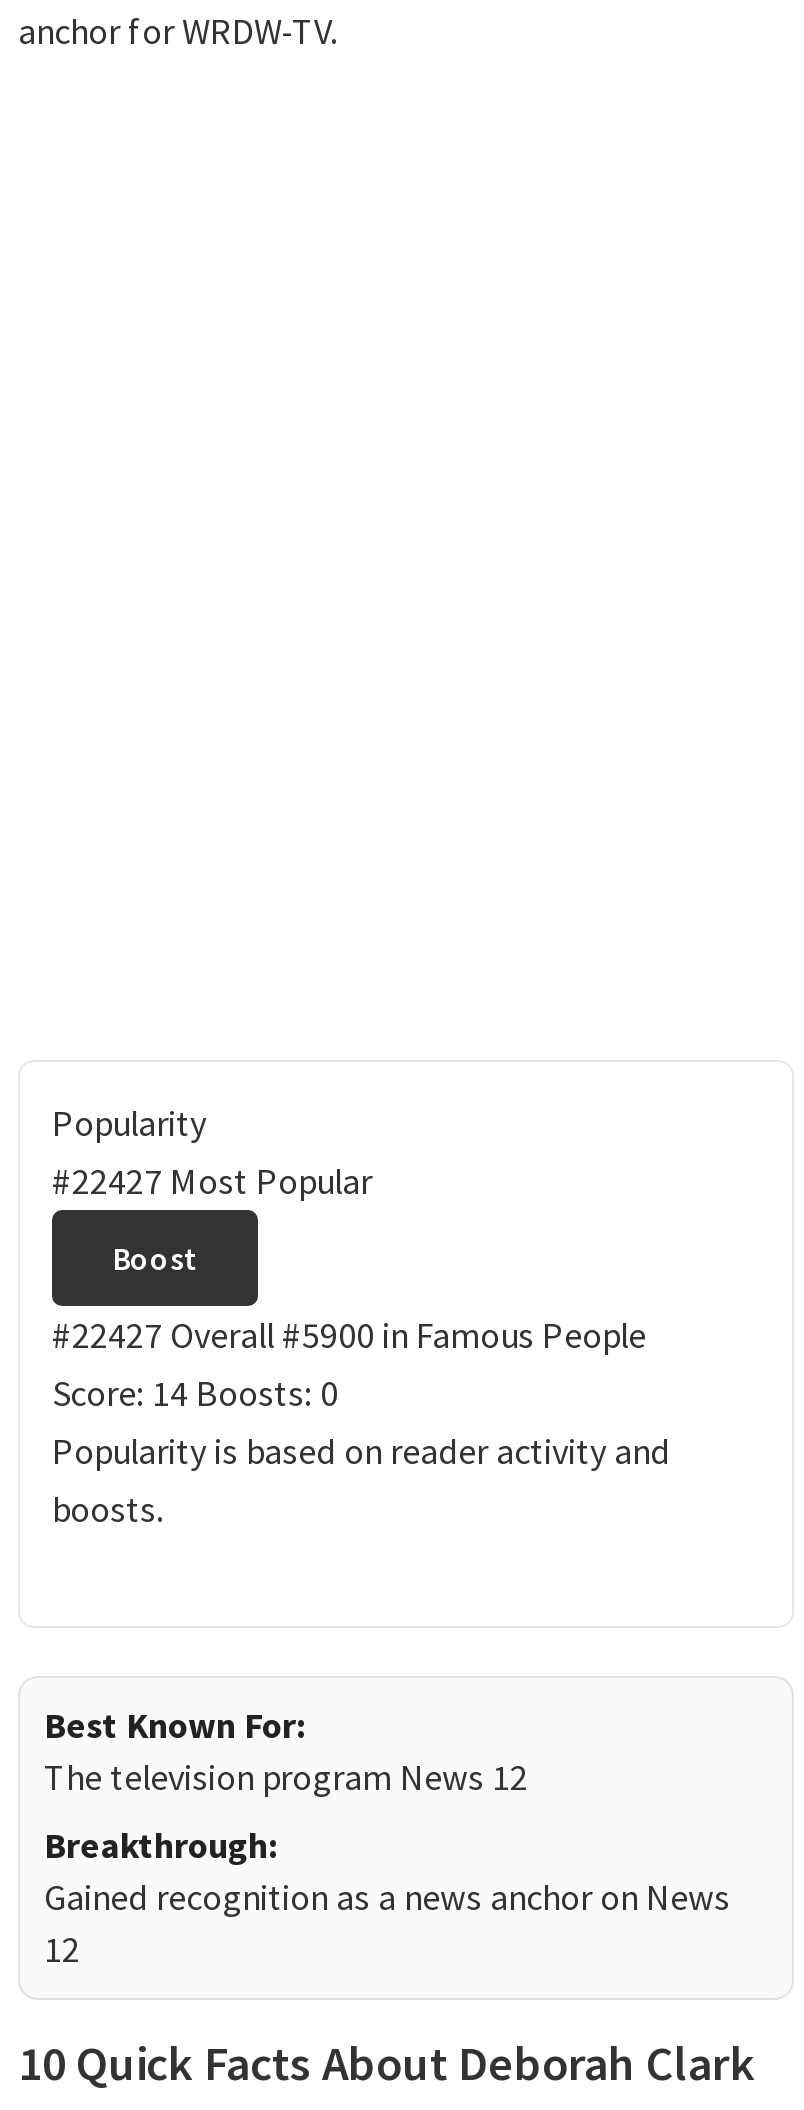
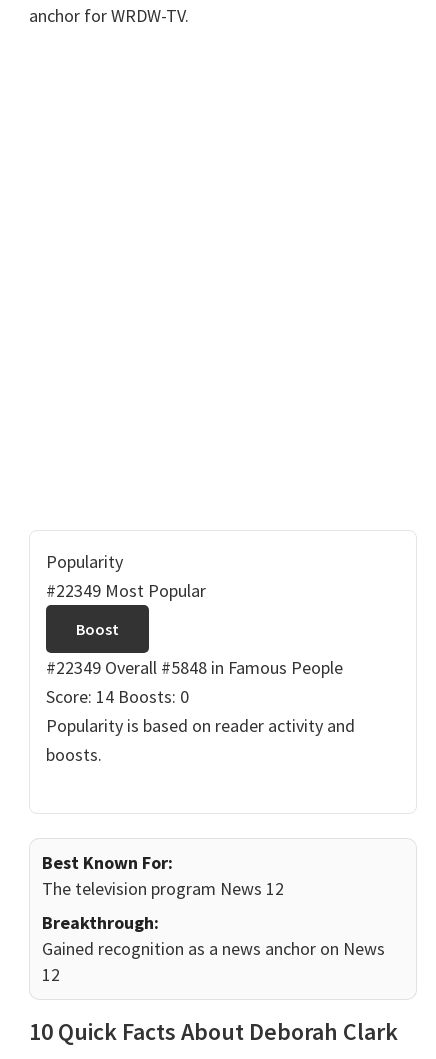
[52,1158,372,1204] #22427 Most Popular -> [46,579,206,602] #22349 Most Popular
[52,1312,646,1358] #22427 Overall #5900 in Famous People -> [46,656,343,679] #22349 Overall #5848 in Famous People

